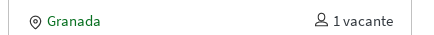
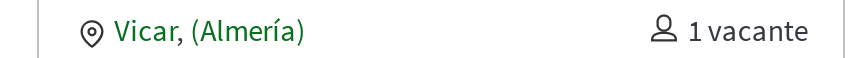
[47,11,101,30] Granada -> [114,10,306,48] Vicar, (Almería)

